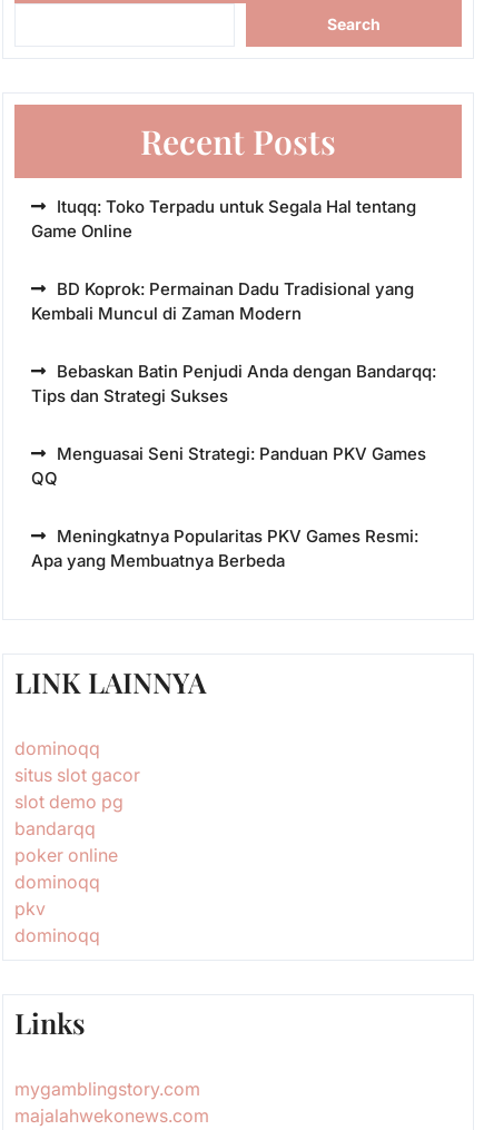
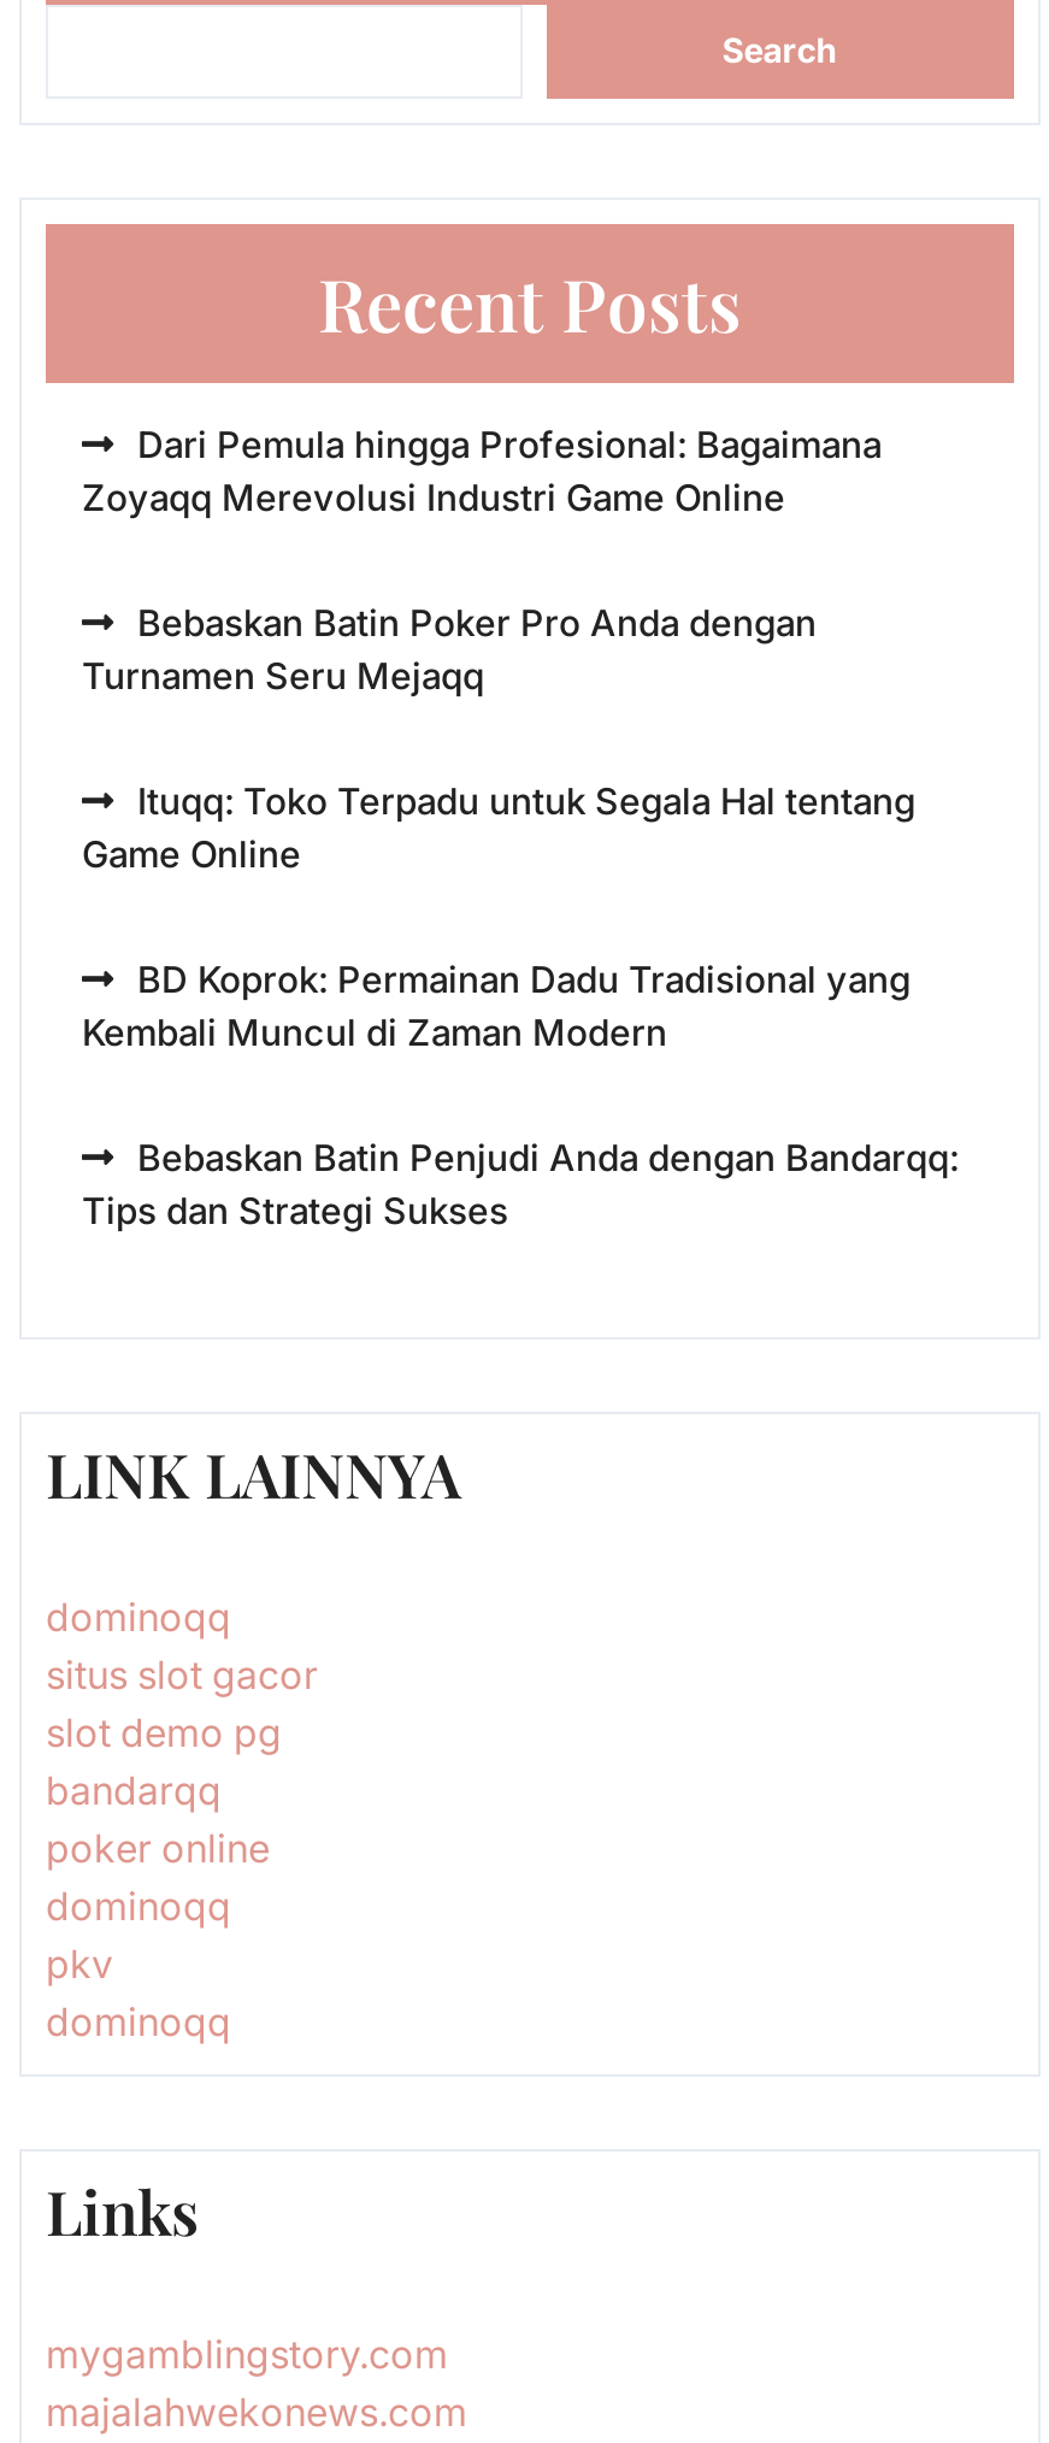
none -> [82,421,882,698] Dari Pemula hingga Profesional: Bagaimana | Zoyaqq Merevolusi Industri Game Online | Bebaskan Batin Poker Pro Anda dengan | Turnamen Seru Mejaqq
moved [31,195,436,406] -> [82,777,959,1233]: Ituqq: Toko Terpadu untuk Segala Hal tentang | Game Online | BD Koprok: Permainan Dadu Tradisional yang | Kembali Muncul di Zaman Modern | Bebaskan Batin Penjudi Anda dengan Bandarqq: | Tips dan Strategi Sukses
[31,443,426,571] Menguasai Seni Strategi: Panduan PKV Games | QQ | Meningkatnya Popularitas PKV Games Resmi: | Apa yang Membuatnya Berbeda -> none

